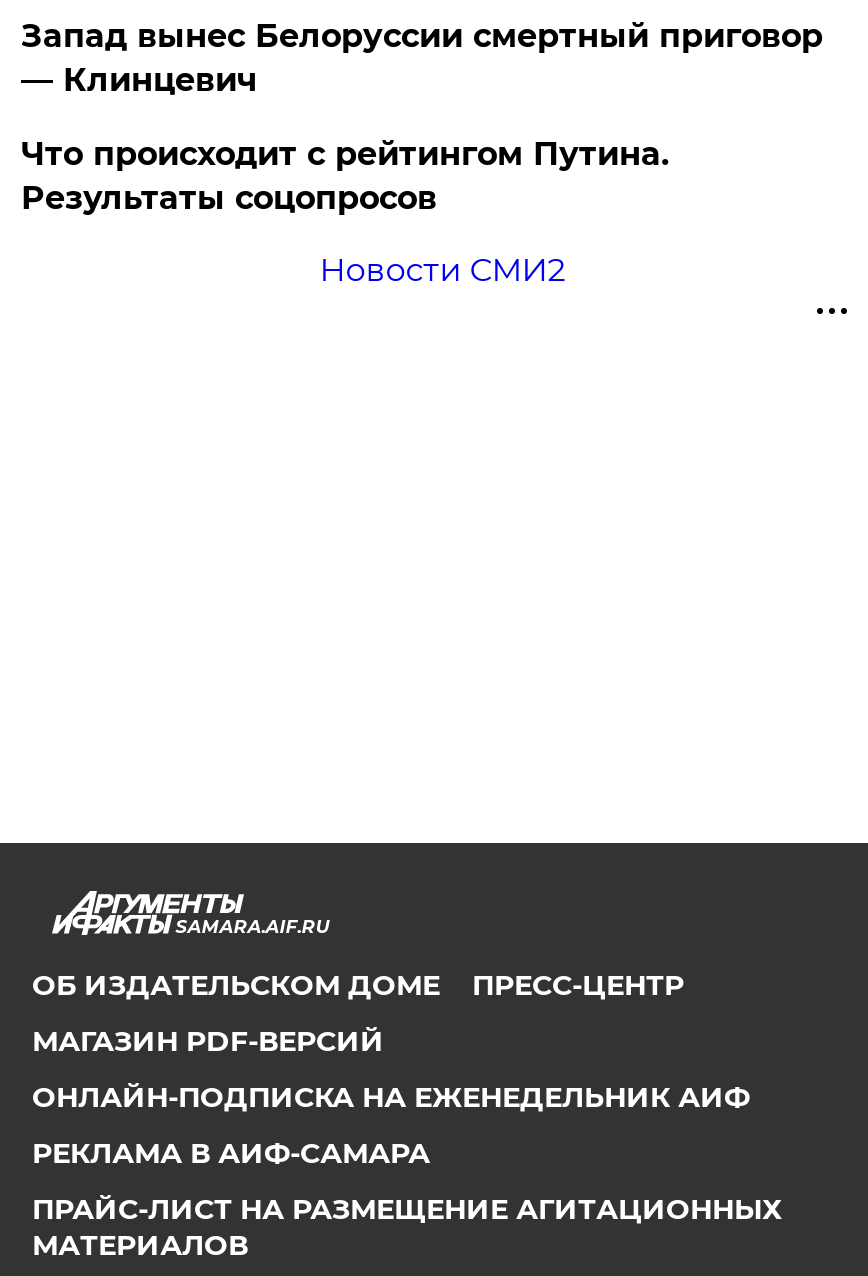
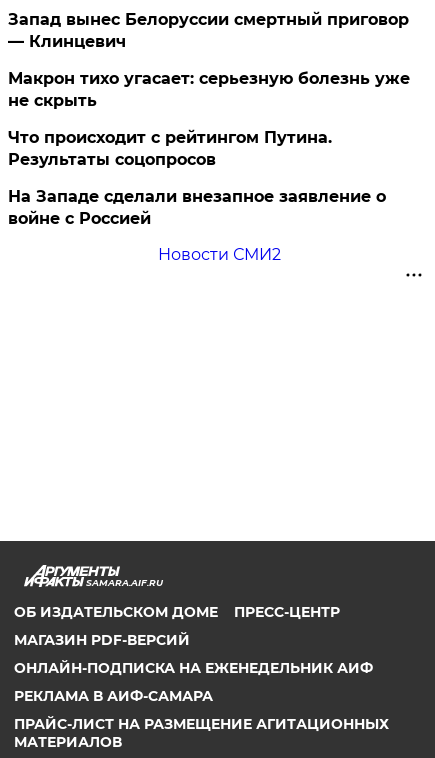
none -> [8,69,410,110] Макрон тихо угасает: серьезную болезнь уже | не скрыть
none -> [8,187,386,228] На Западе сделали внезапное заявление о | войне с Россией

